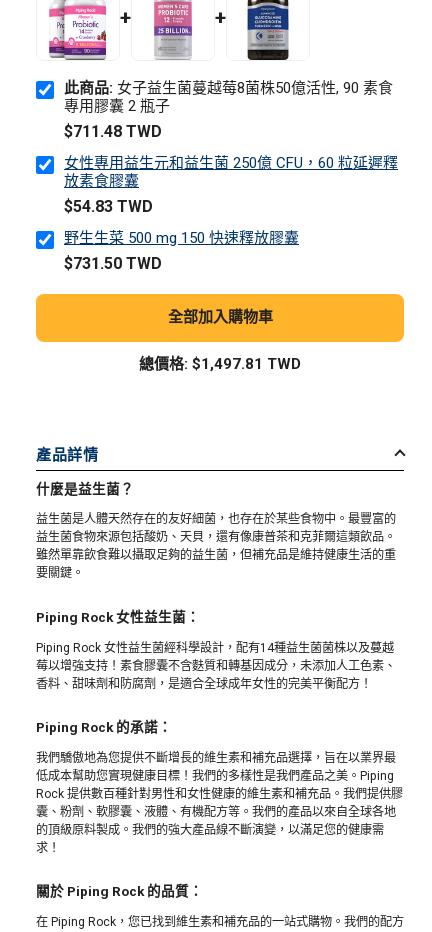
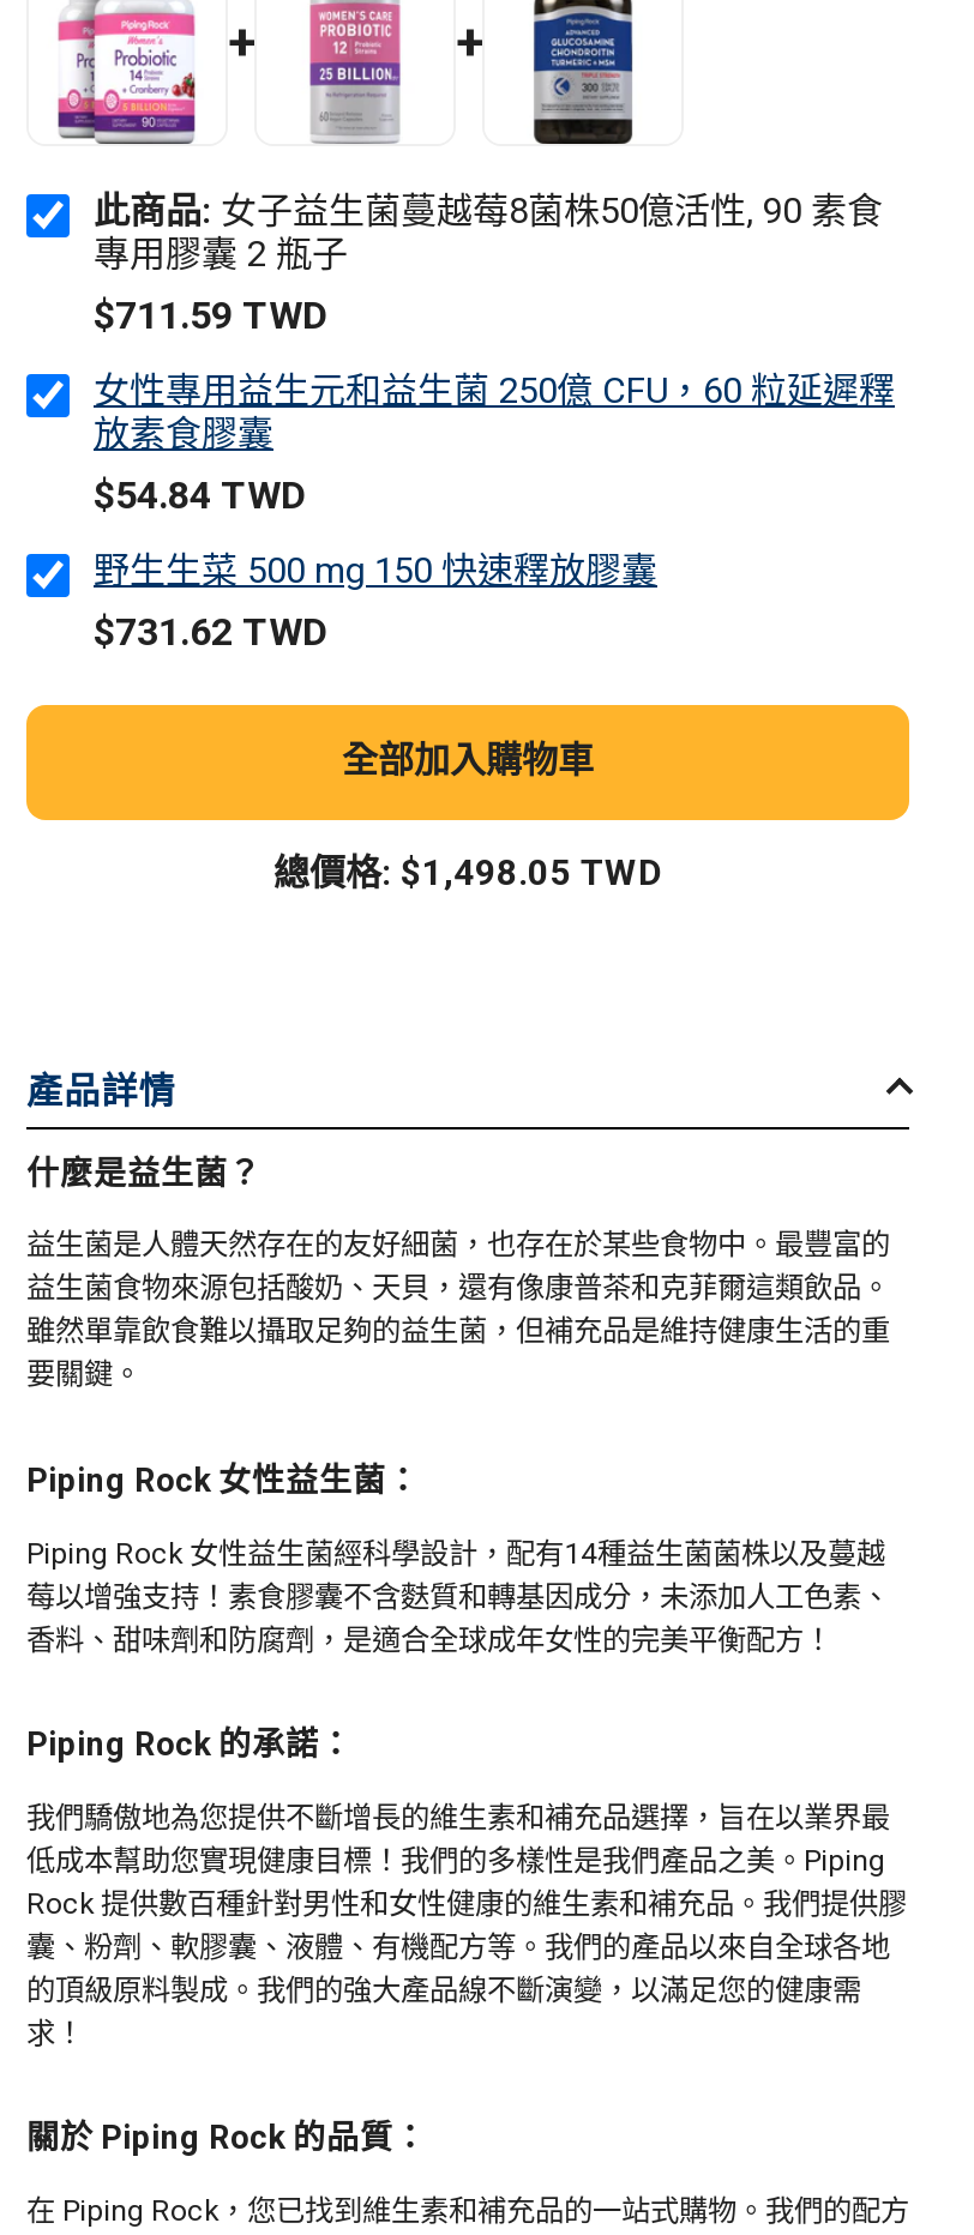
[64,122,162,141] $711.48 TWD -> [94,292,329,337] $711.59 TWD
[64,197,153,216] $54.83 TWD -> [94,471,307,517] $54.84 TWD
[64,254,162,273] $731.50 TWD -> [94,608,329,654] $731.62 TWD
[139,355,301,373] 總價格: $1,497.81 TWD -> [273,850,662,894] 總價格: $1,498.05 TWD

